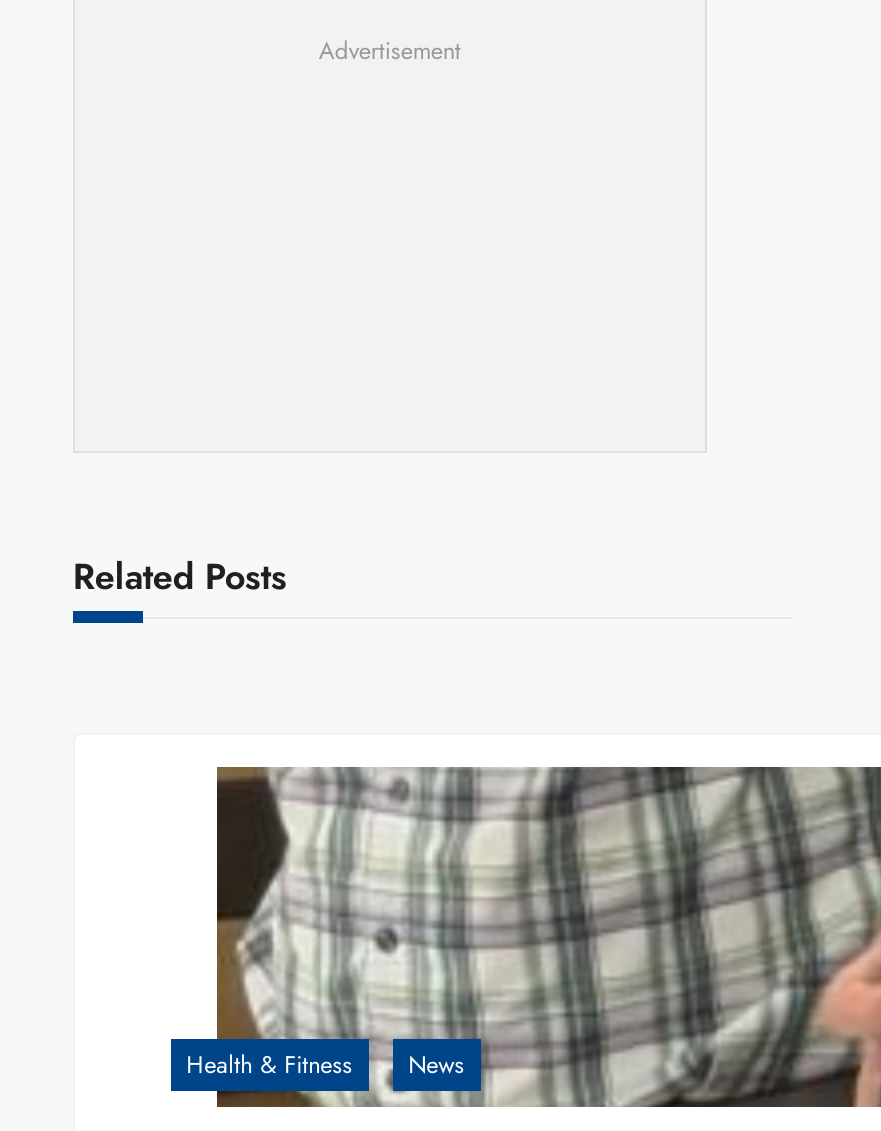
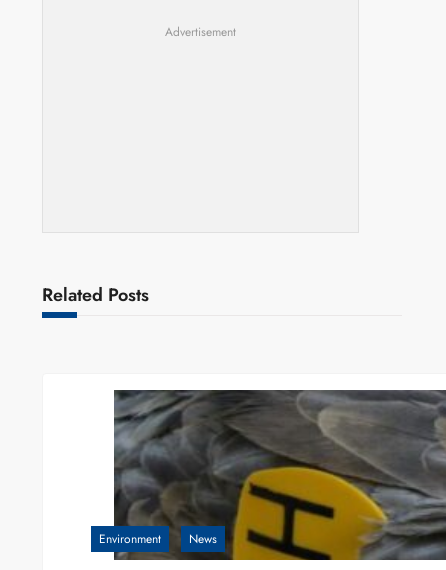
[186,765,875,1109] [image] | Health & Fitness -> [99,389,443,561] [image] | Environment

